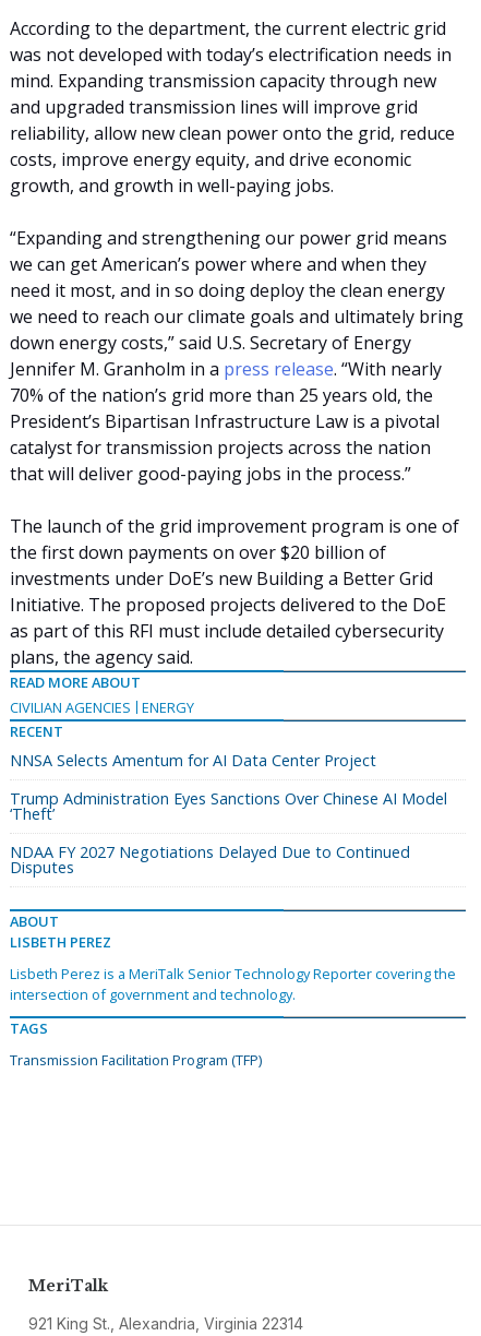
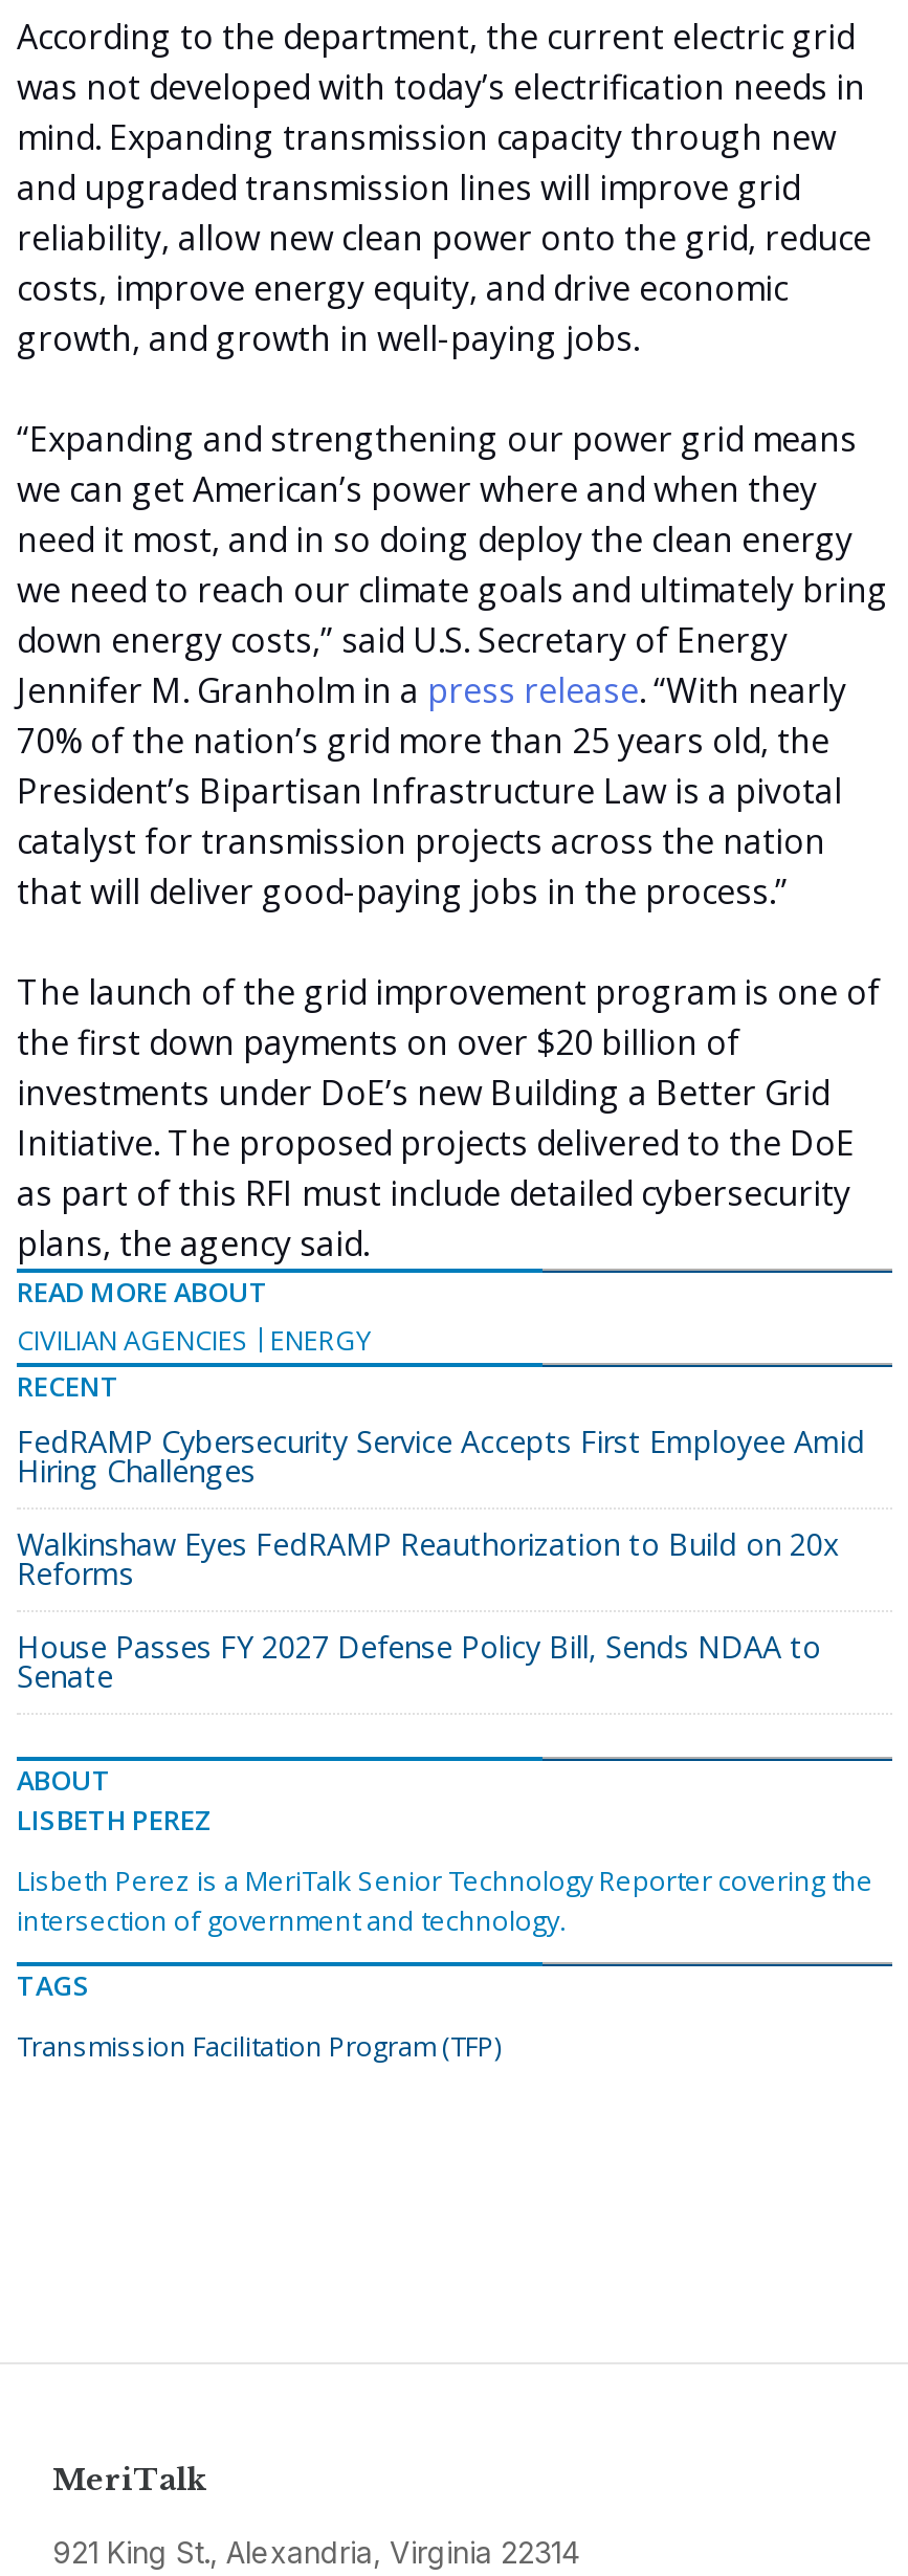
[10,750,376,771] NNSA Selects Amentum for AI Data Center Project -> [17,1422,865,1491] FedRAMP Cybersecurity Service Accepts First Employee Amid | Hiring Challenges
[10,788,447,824] Trump Administration Eyes Sanctions Over Chinese AI Model | ‘Theft’ -> [17,1524,840,1594] Walkinshaw Eyes FedRAMP Reauthorization to Build on 20x | Reforms
[10,842,410,878] NDAA FY 2027 Negotiations Delayed Due to Continued | Disputes -> [17,1627,821,1696] House Passes FY 2027 Defense Policy Bill, Sends NDAA to | Senate

